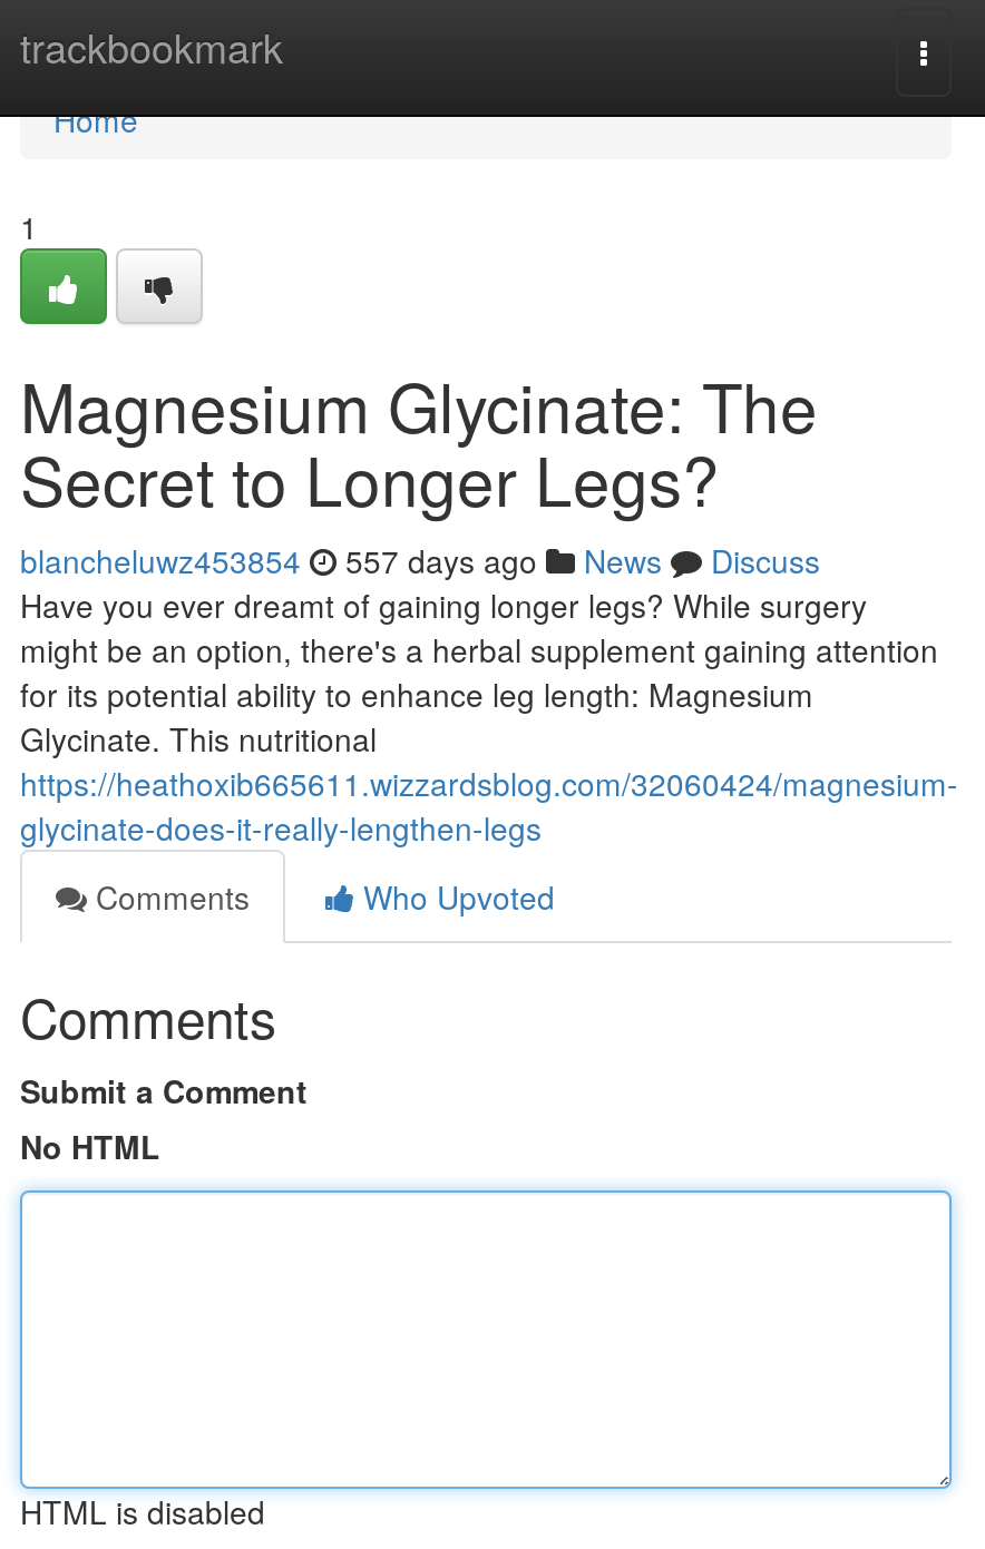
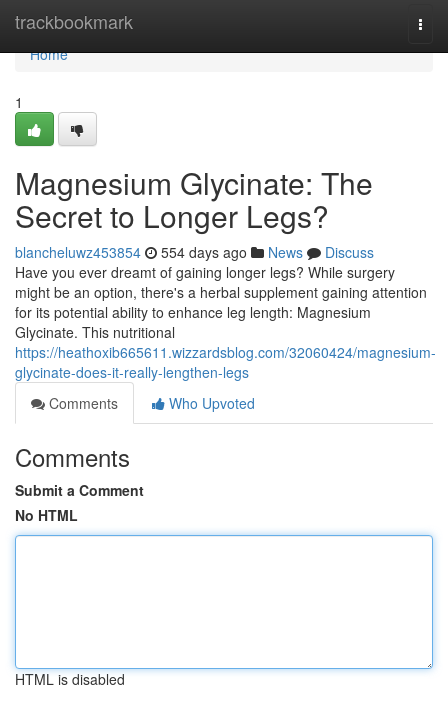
[20,538,820,582] blancheluwz453854 557 days ago News Discuss -> [15,242,374,262] blancheluwz453854 554 days ago News Discuss

